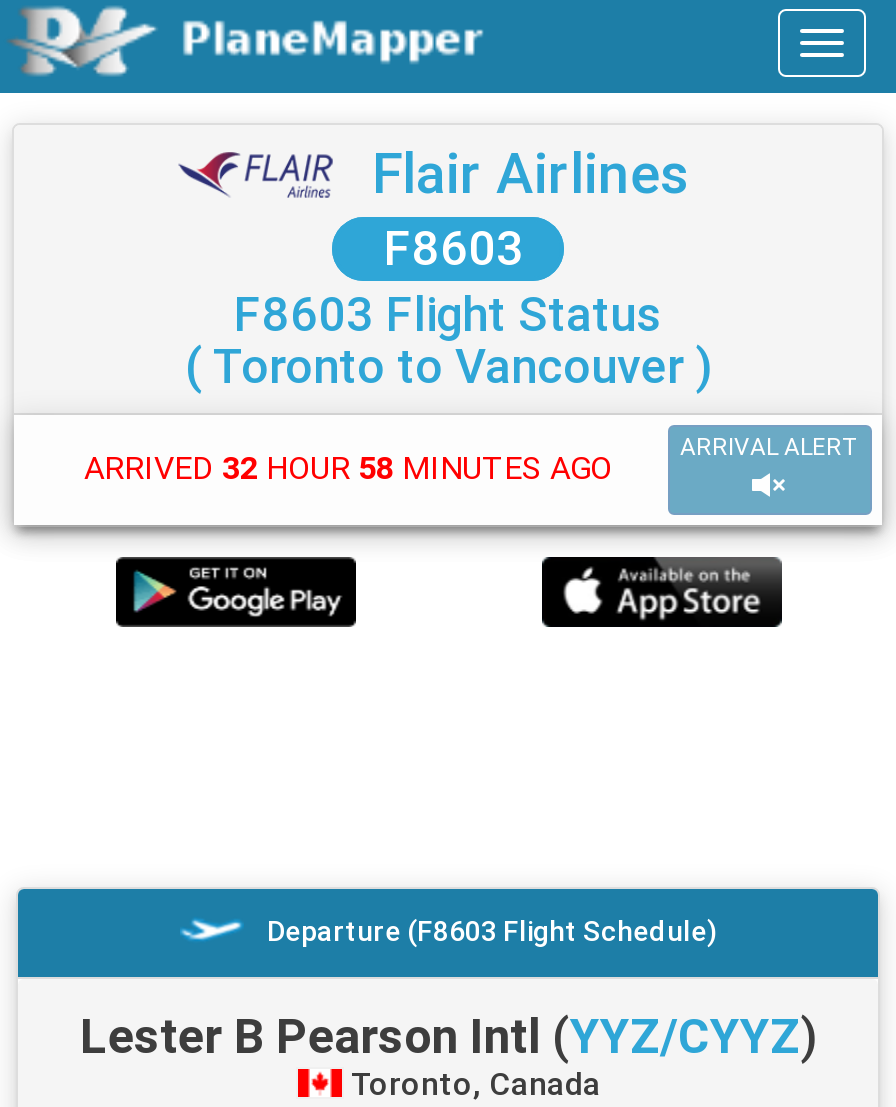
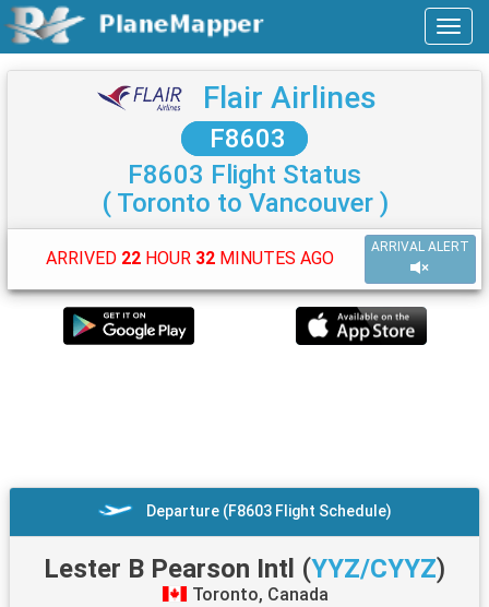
[84,449,612,487] ARRIVED 32 HOUR 58 MINUTES AGO -> [46,248,334,268] ARRIVED 22 HOUR 32 MINUTES AGO

